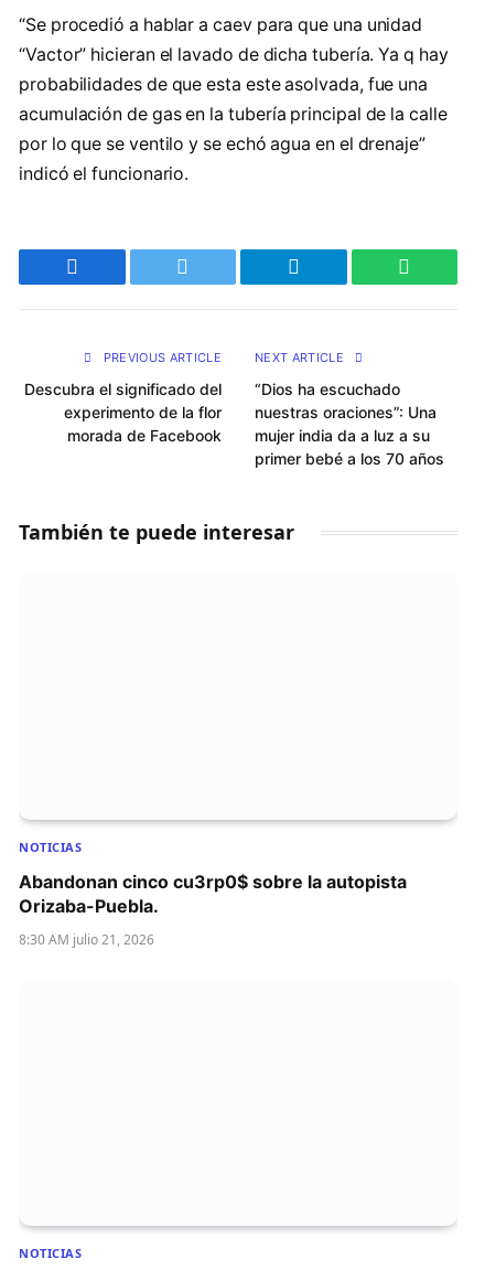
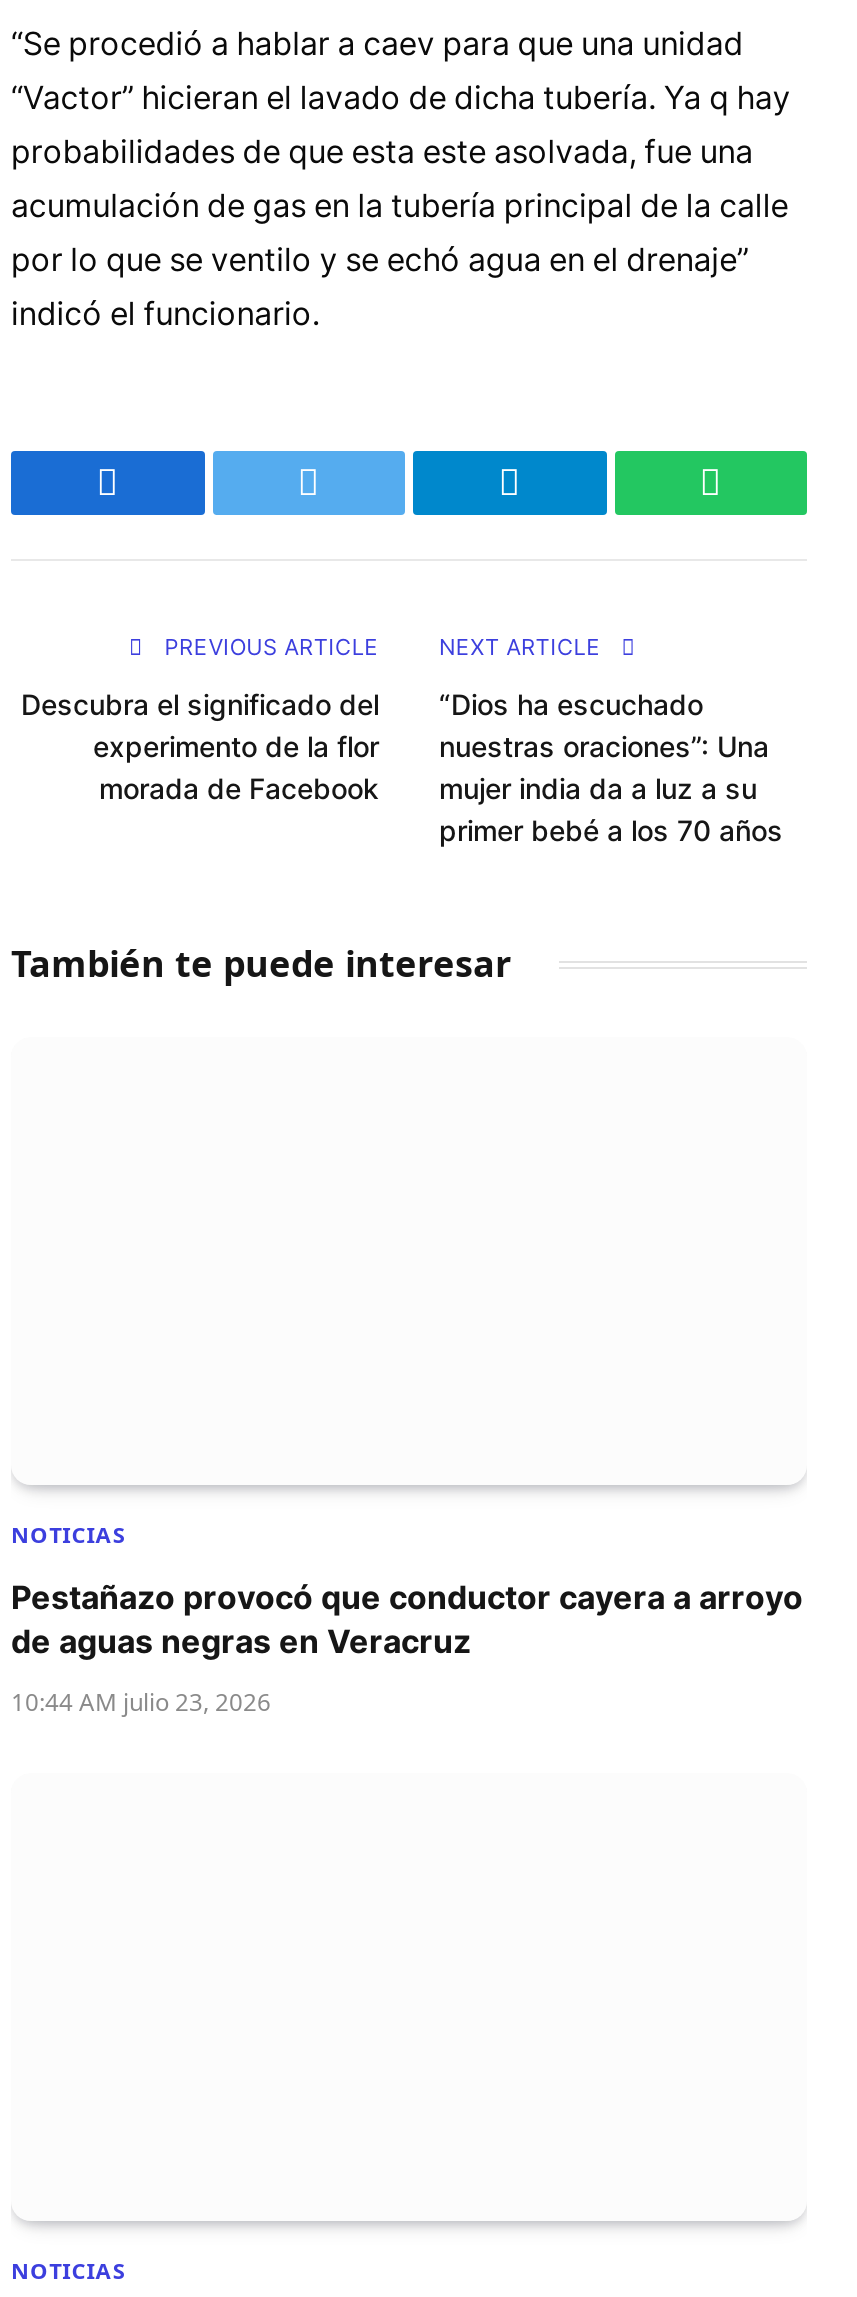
[19,870,407,917] Abandonan cinco cu3rp0$ sobre la autopista | Orizaba-Puebla. -> [11,1576,803,1660] Pestañazo provocó que conductor cayera a arroyo | de aguas negras en Veracruz
[19,930,154,949] 8:30 AM julio 21, 2026 -> [11,1684,271,1718] 10:44 AM julio 23, 2026

